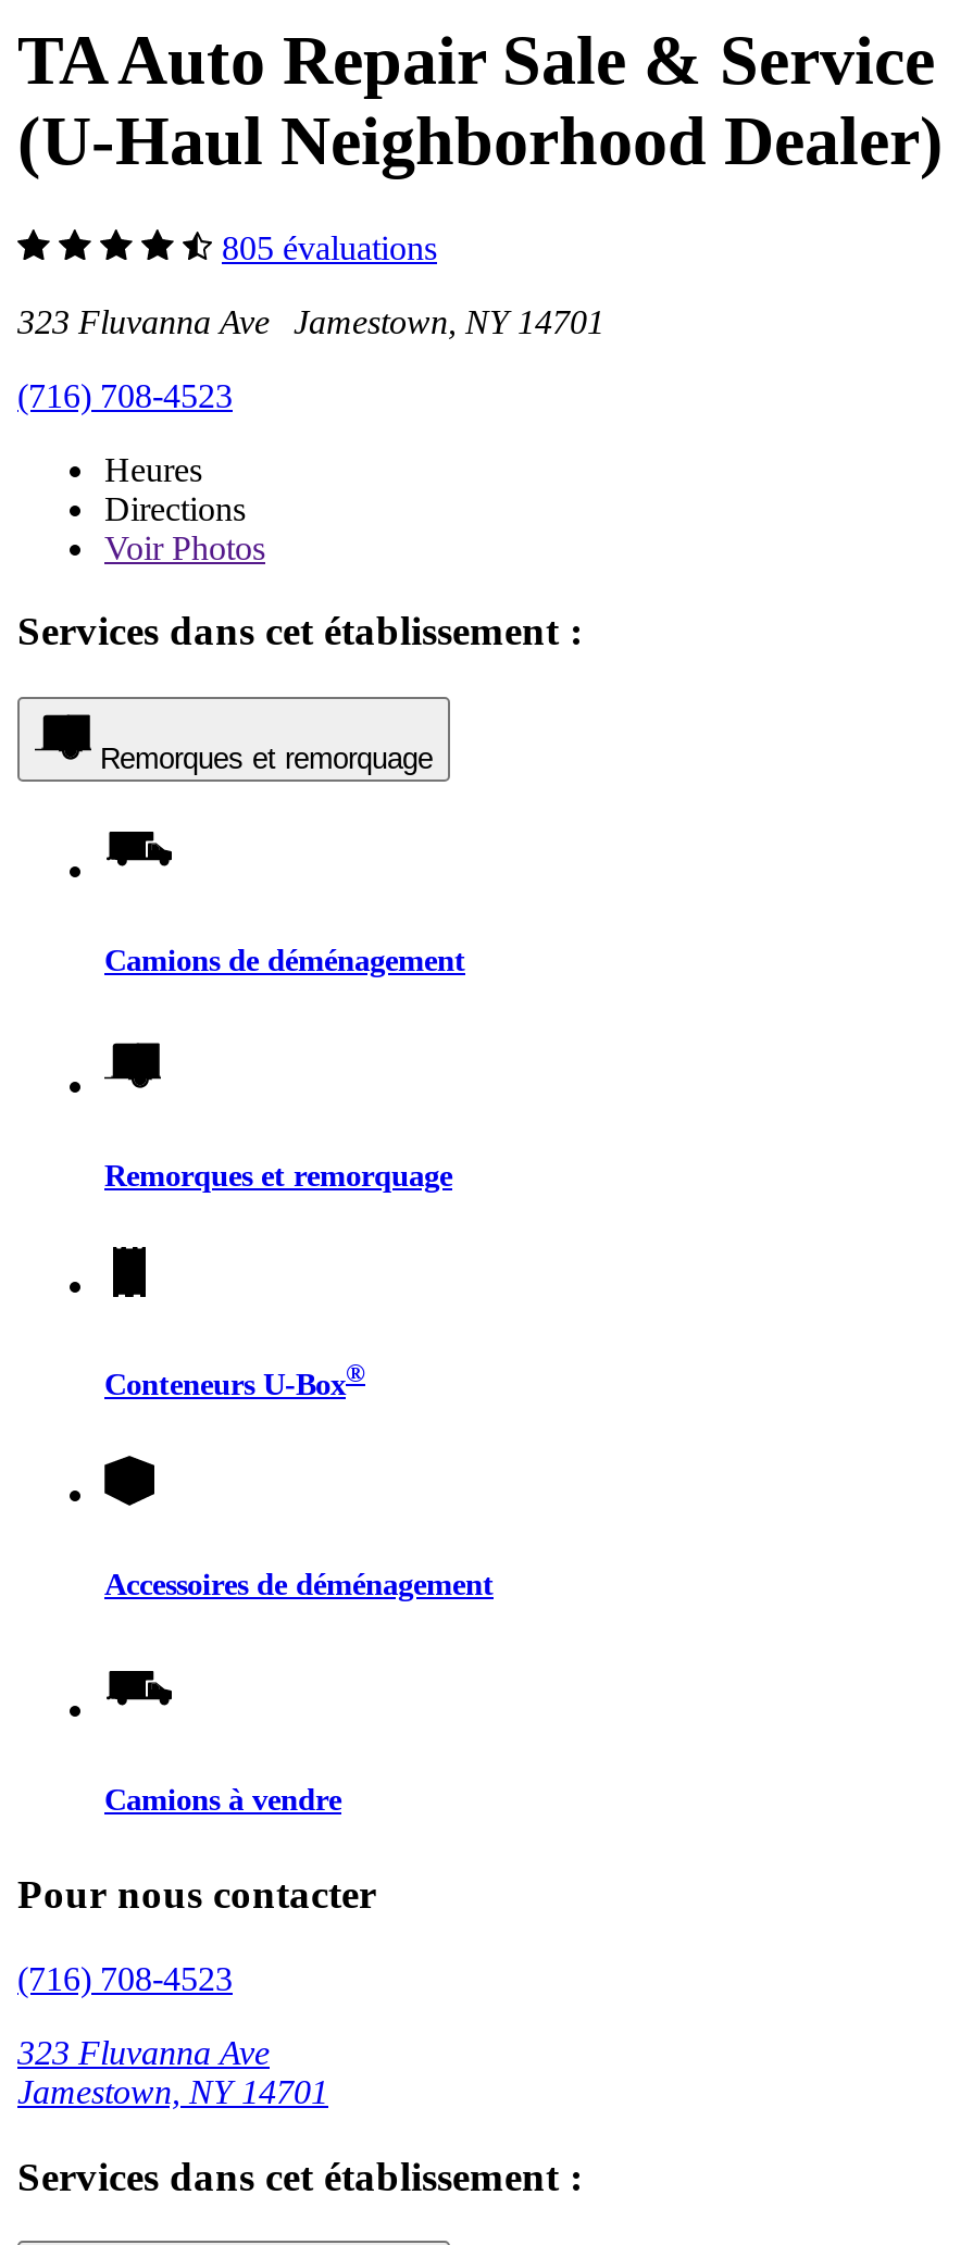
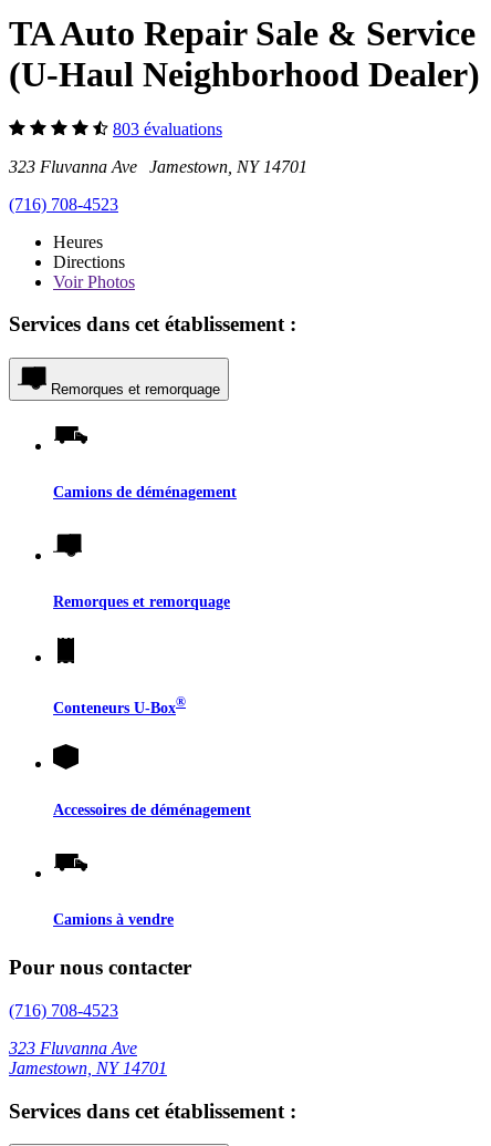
[222,229,437,265] 805 évaluations -> [113,119,222,138] 803 évaluations

